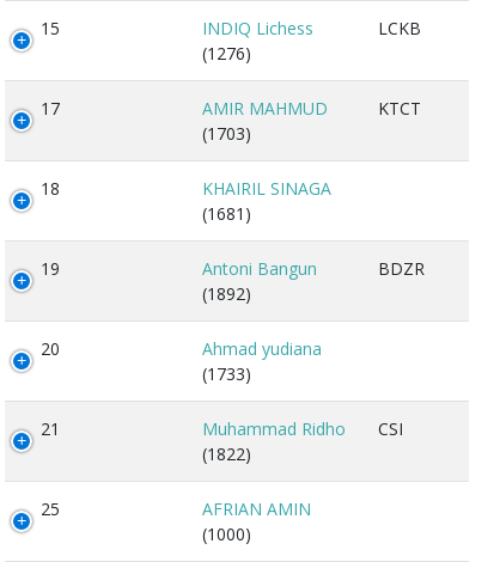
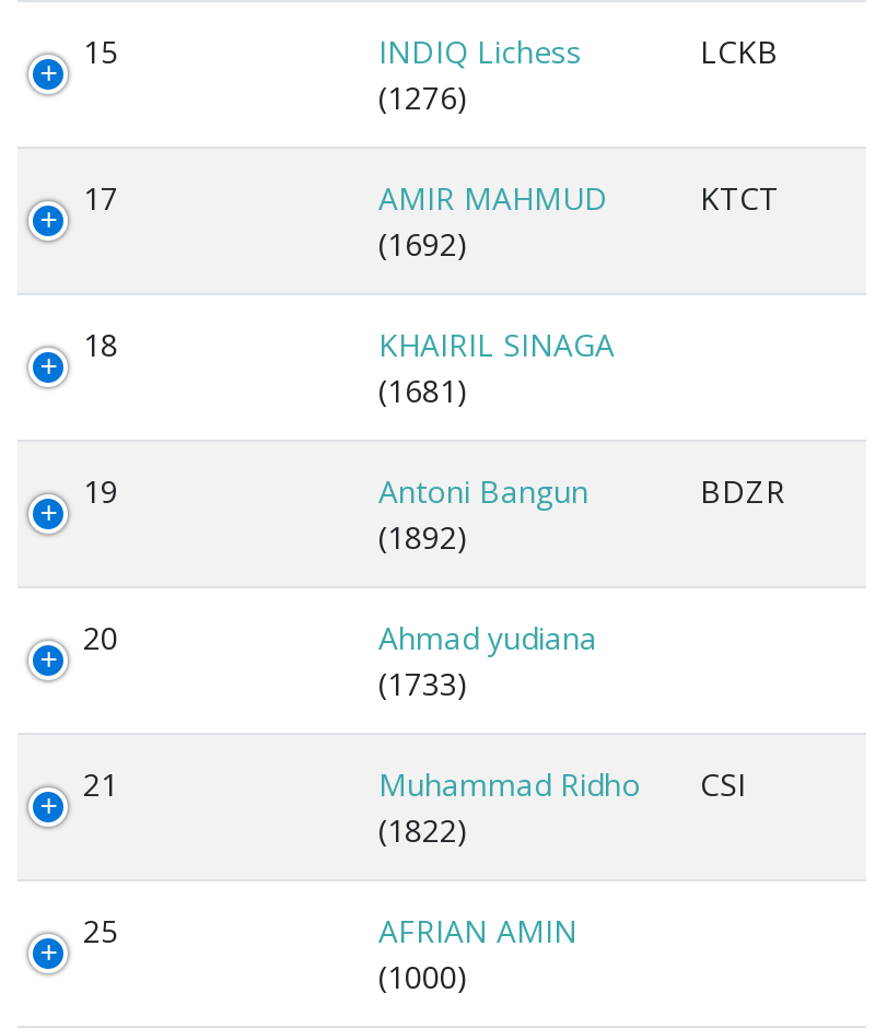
[202,122,251,145] (1703) -> [378,223,468,265] (1692)

